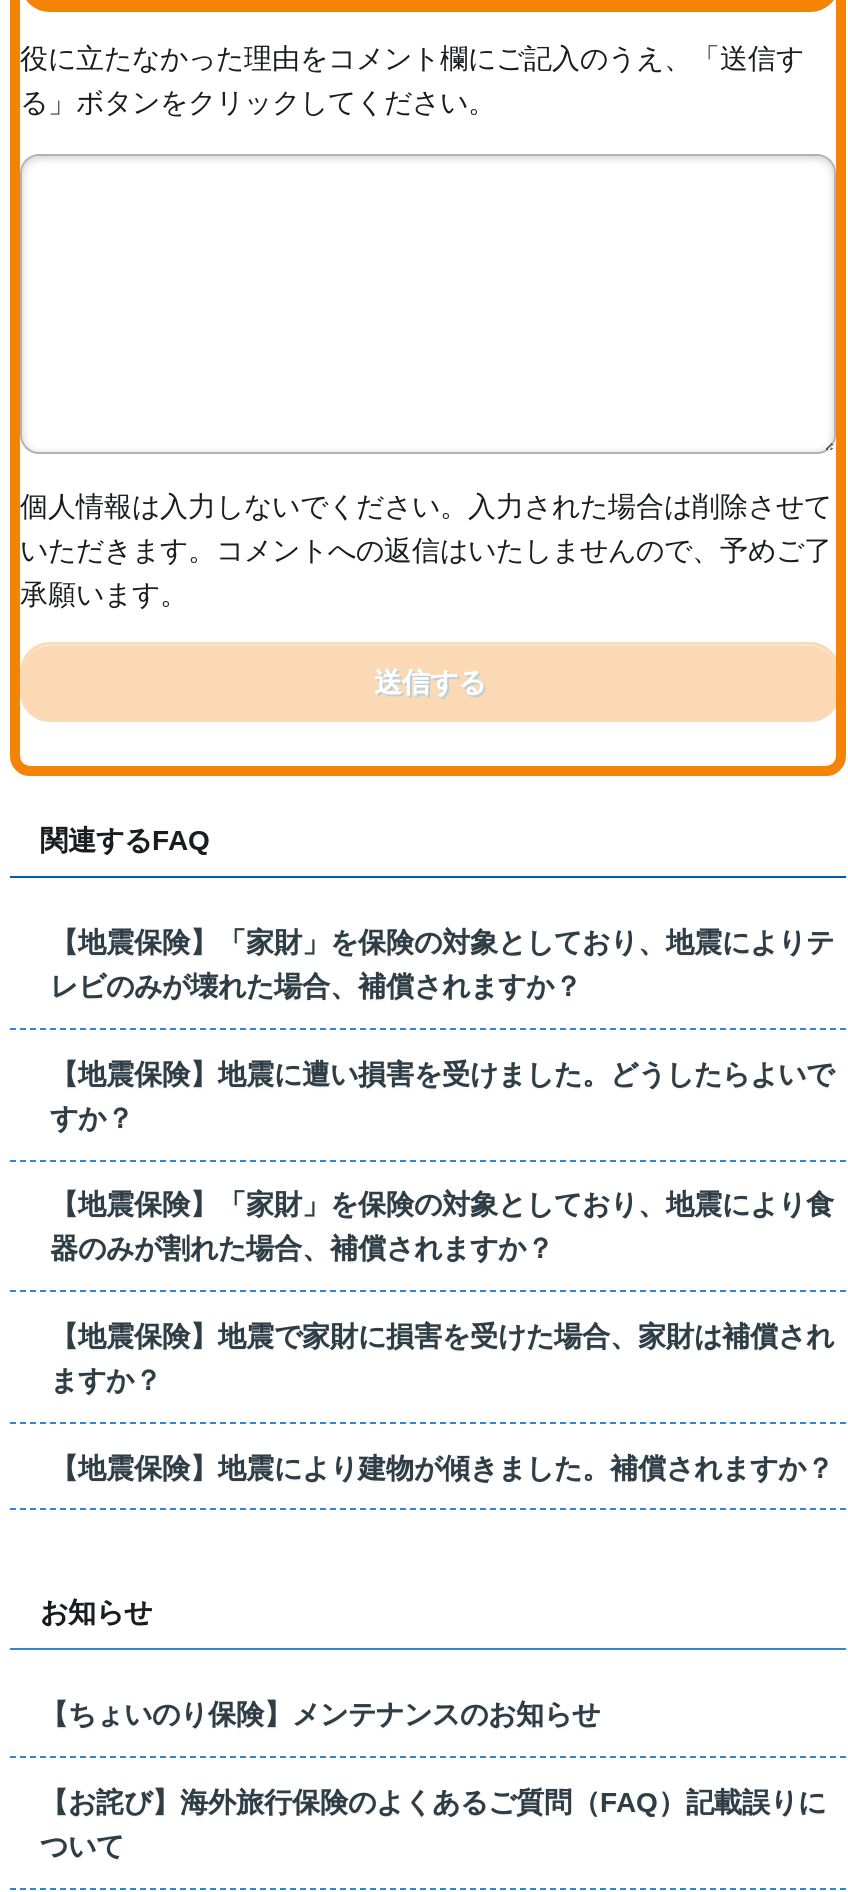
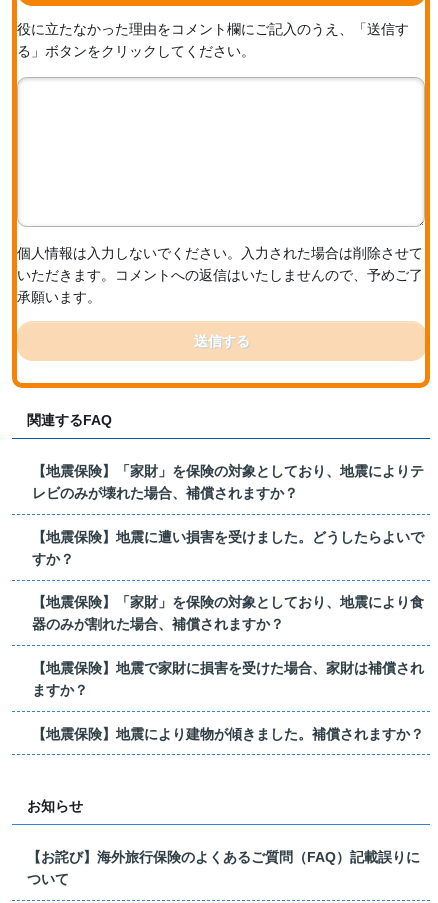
[40,1698,600,1730] 【ちょいのり保険】メンテナンスのお知らせ -> none

